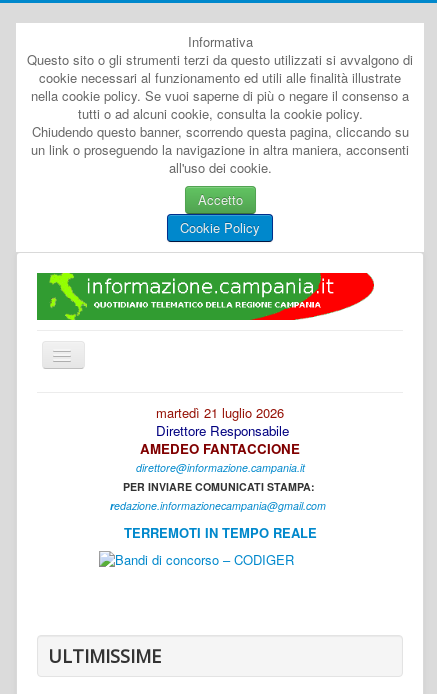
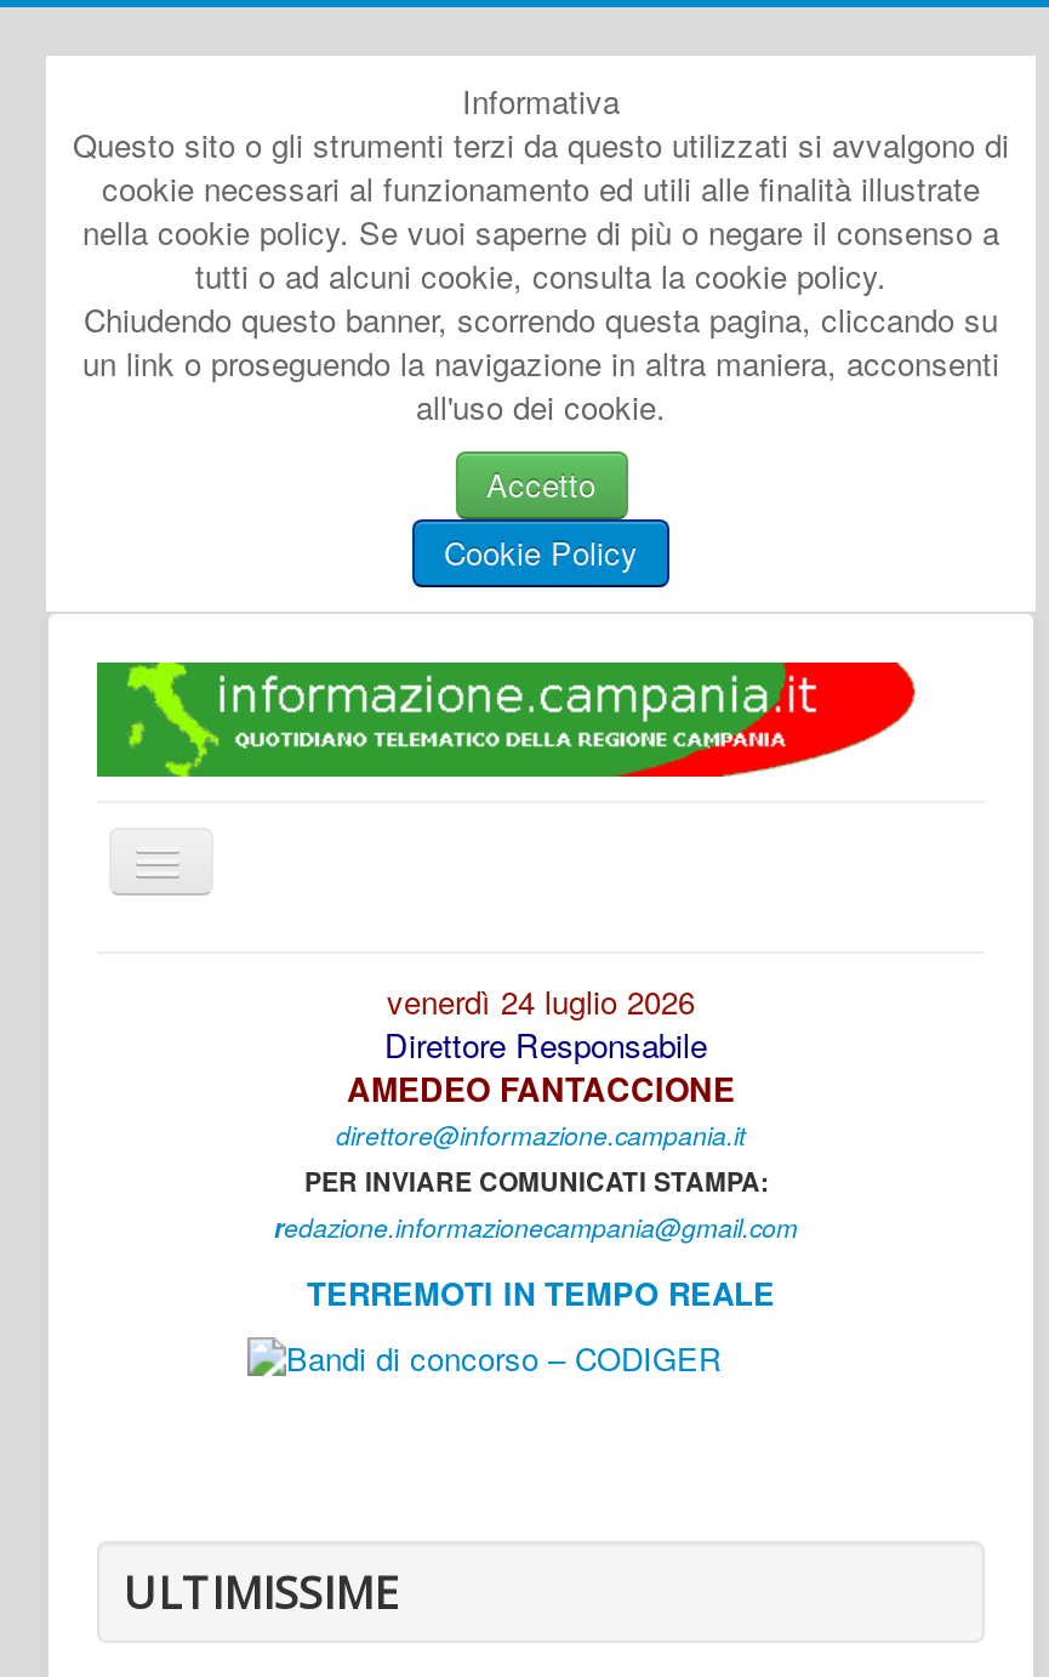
[156,403,284,422] martedì 21 luglio 2026 -> [387,978,695,1024] venerdì 24 luglio 2026

